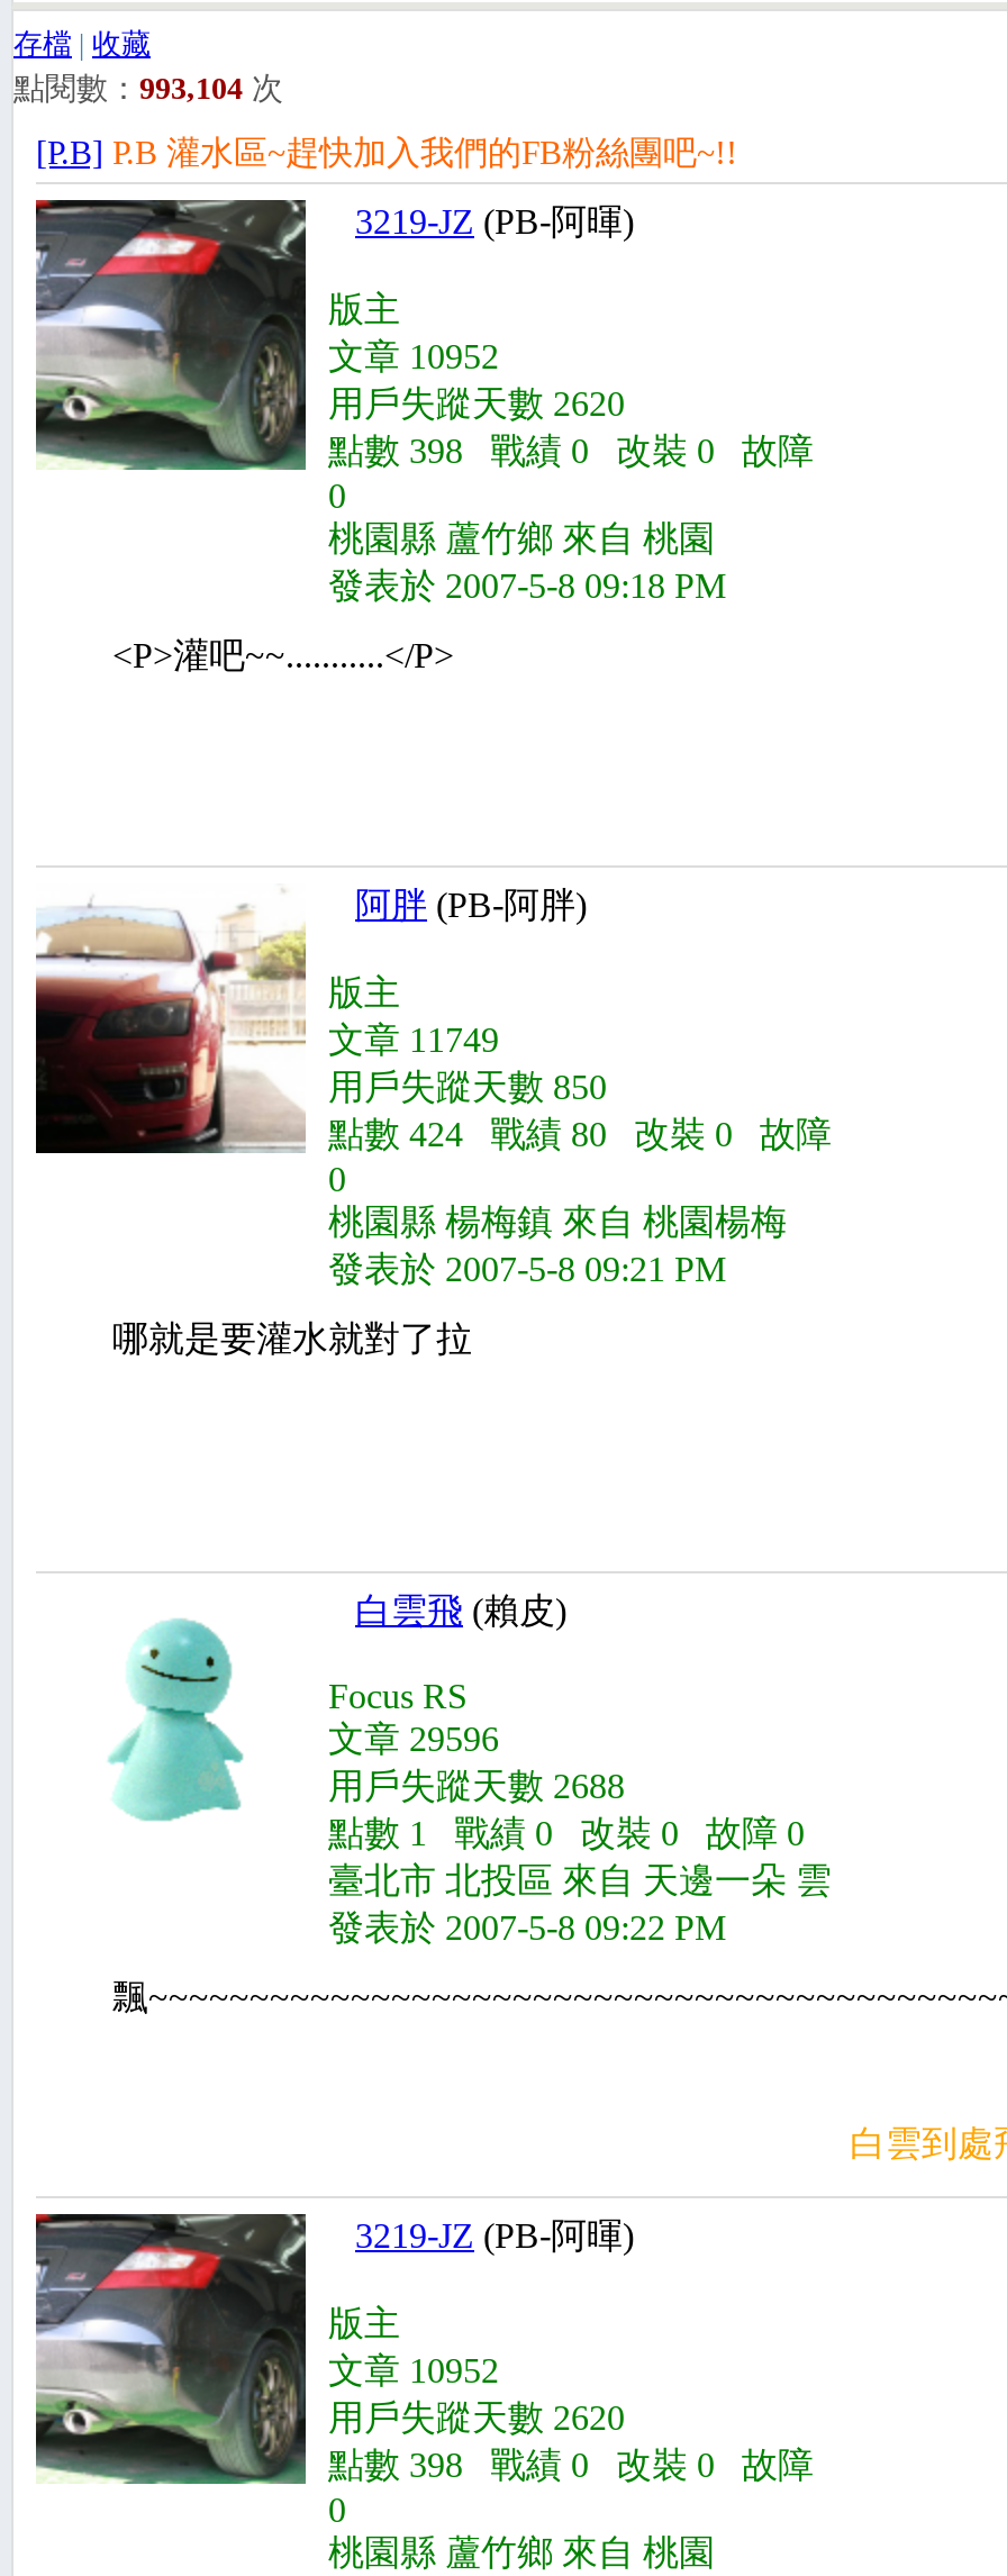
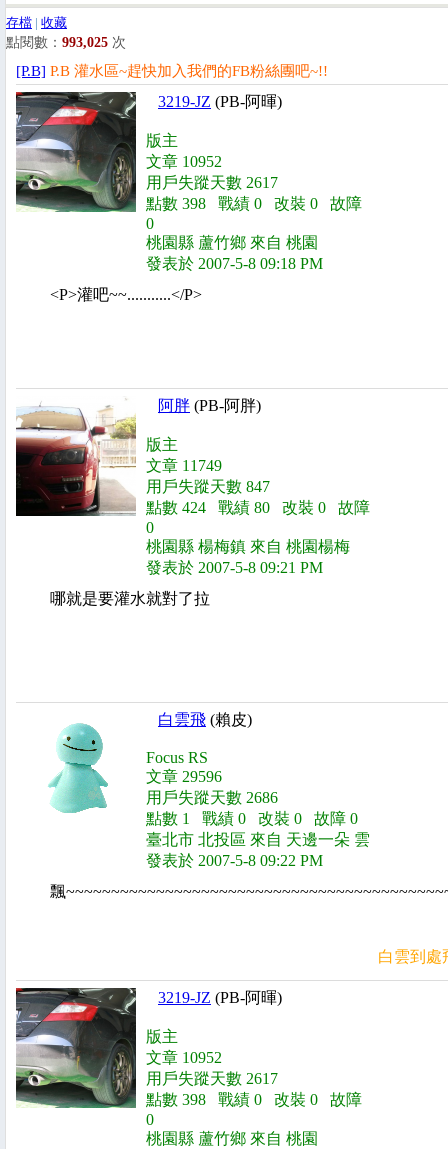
[13,72,283,106] 點閱數：993,104次 -> [6,35,126,50] 點閱數：993,025次
[328,384,625,423] 用戶失蹤天數 2620 -> [146,174,278,191] 用戶失蹤天數 2617
[328,1068,607,1106] 用戶失蹤天數 850 -> [146,478,270,495] 用戶失蹤天數 847
[328,1767,625,1805] 用戶失蹤天數 2688 -> [146,789,278,806] 用戶失蹤天數 2686
[328,2398,625,2437] 用戶失蹤天數 2620 -> [146,1070,278,1087] 用戶失蹤天數 2617

